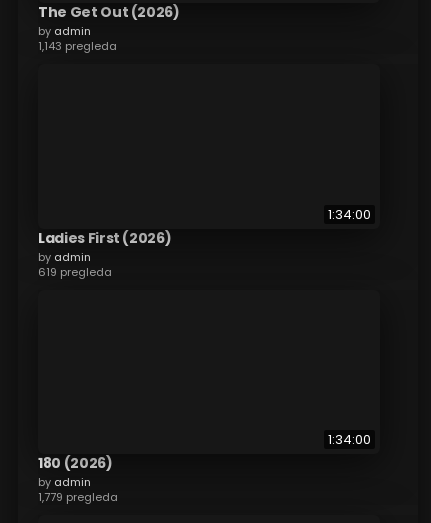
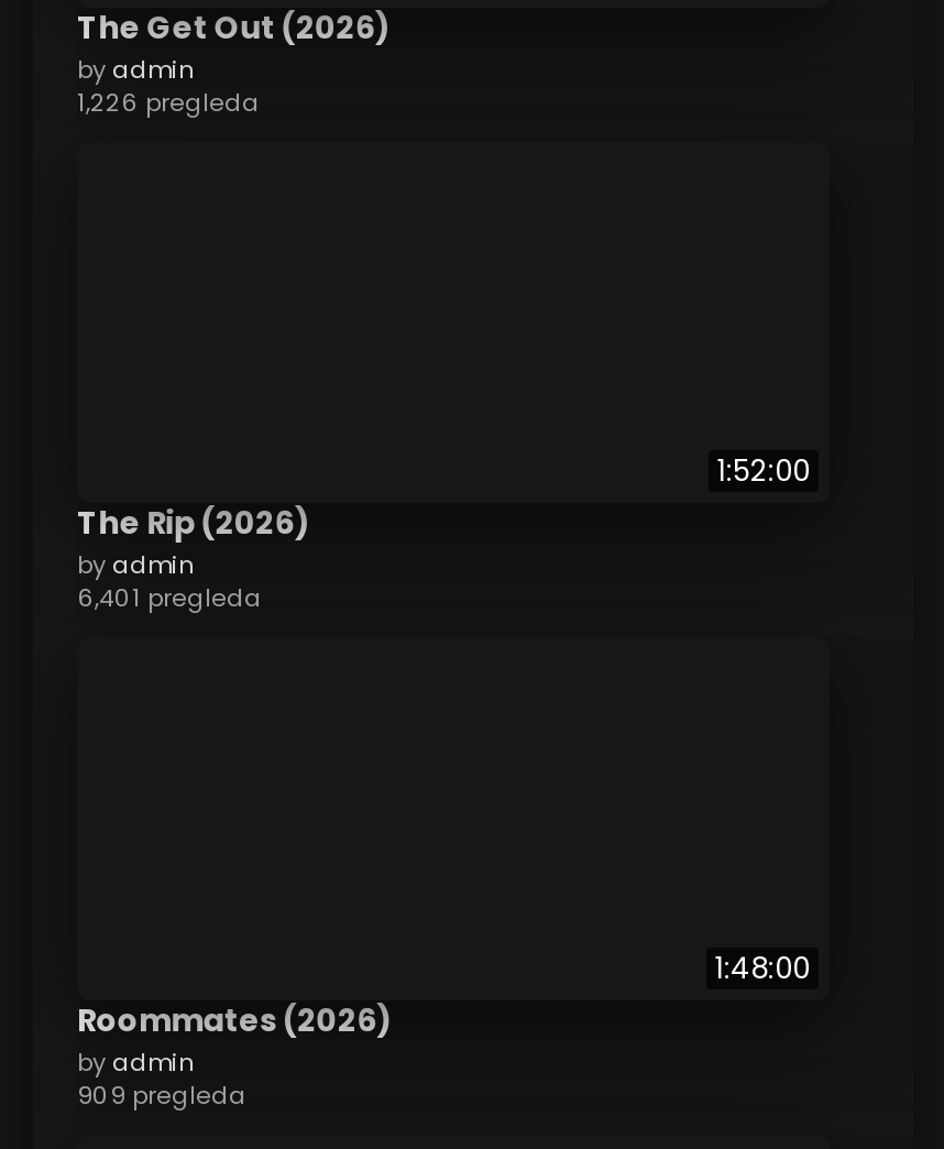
[38,38,117,54] 1,143 pregleda -> [77,85,260,120] 1,226 pregleda
[38,205,371,248] 1:34:00 | Ladies First (2026) -> [77,451,810,545] 1:52:00 | The Rip (2026)
[38,264,112,280] 619 pregleda -> [77,580,262,616] 6,401 pregleda
[38,430,371,473] 1:34:00 | 180 (2026) -> [77,947,810,1041] 1:48:00 | Roommates (2026)
[38,489,118,505] 1,779 pregleda -> [77,1077,246,1112] 909 pregleda

